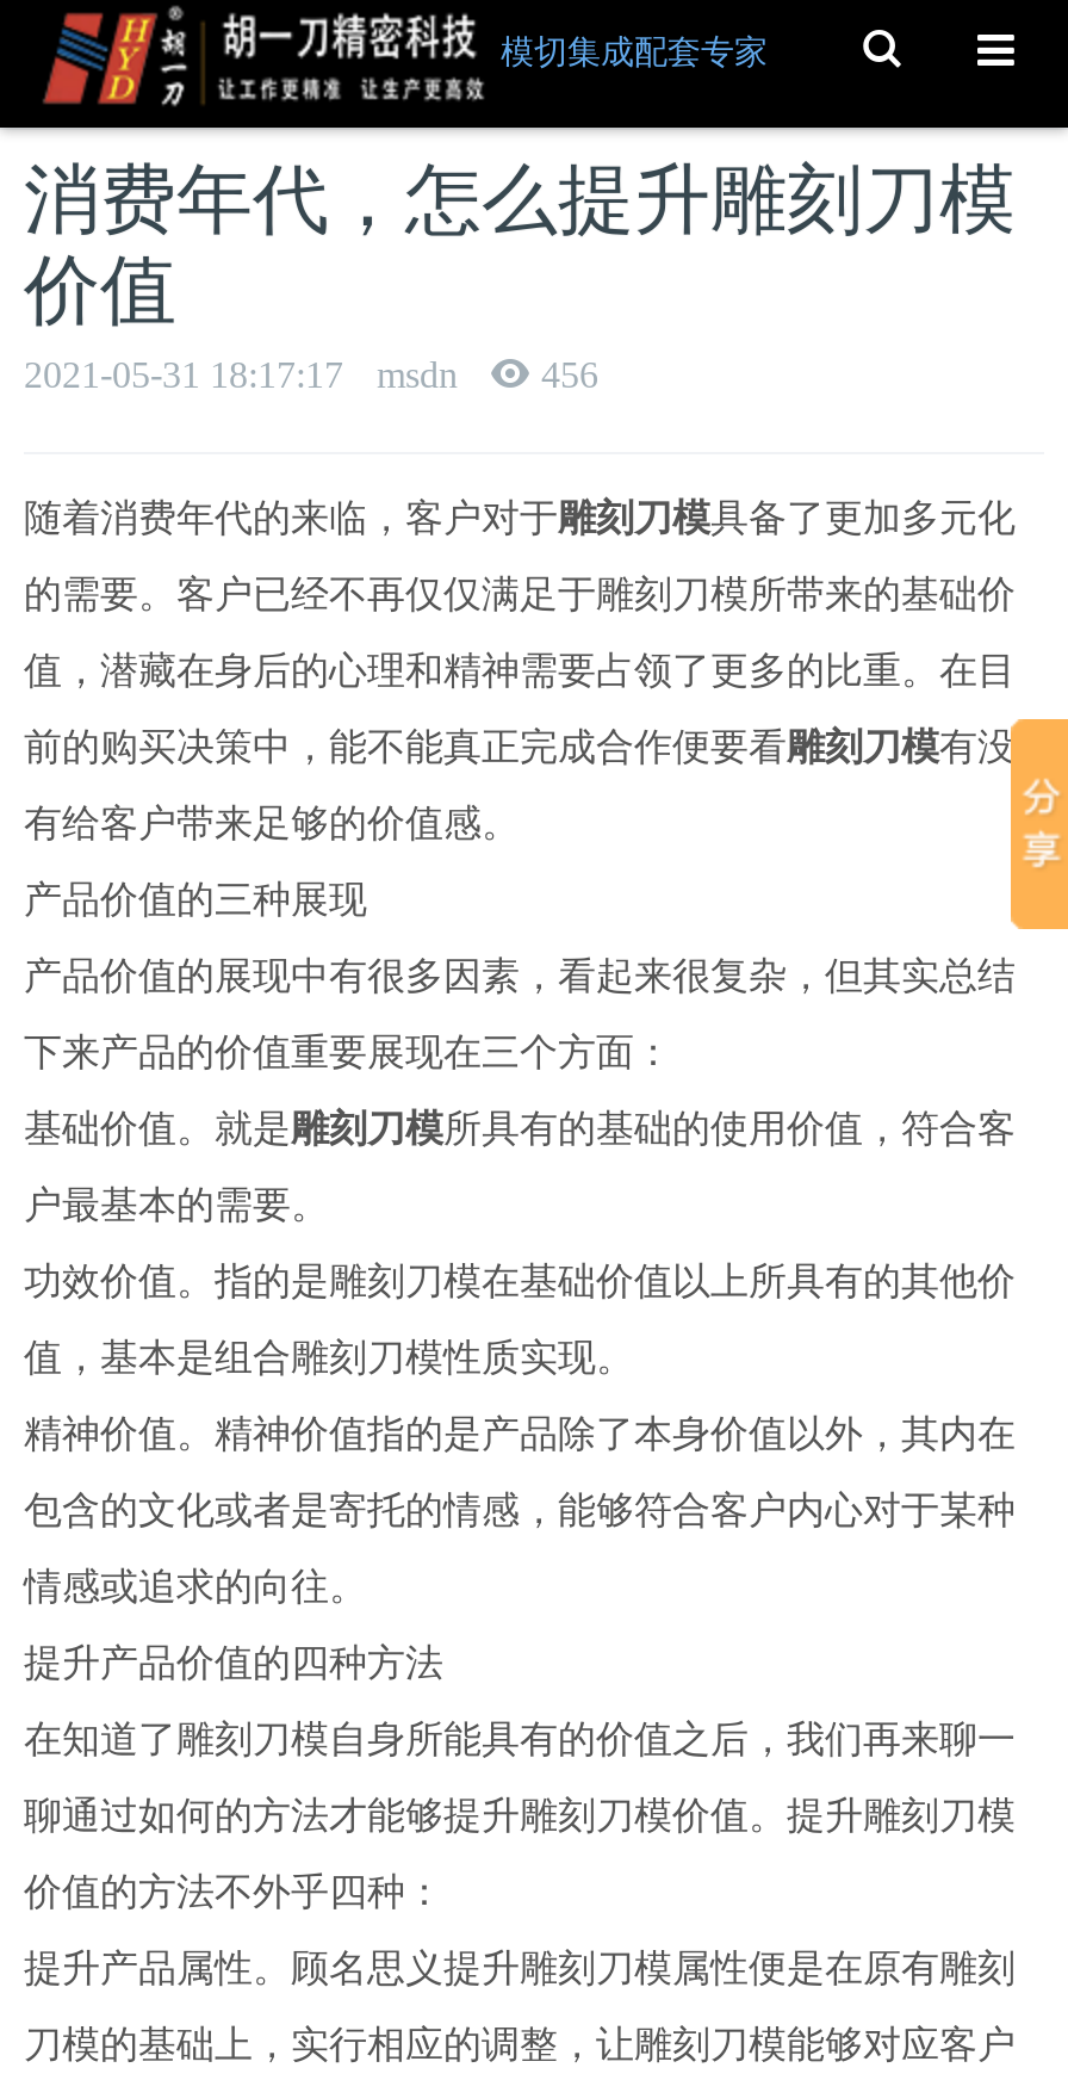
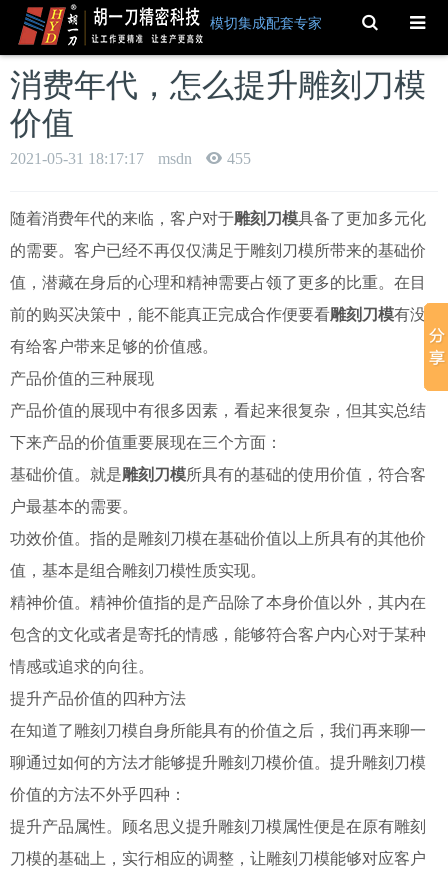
[24,354,598,395] 2021-05-31 18:17:17 msdn 456 -> [10,150,251,167] 2021-05-31 18:17:17 msdn 455

